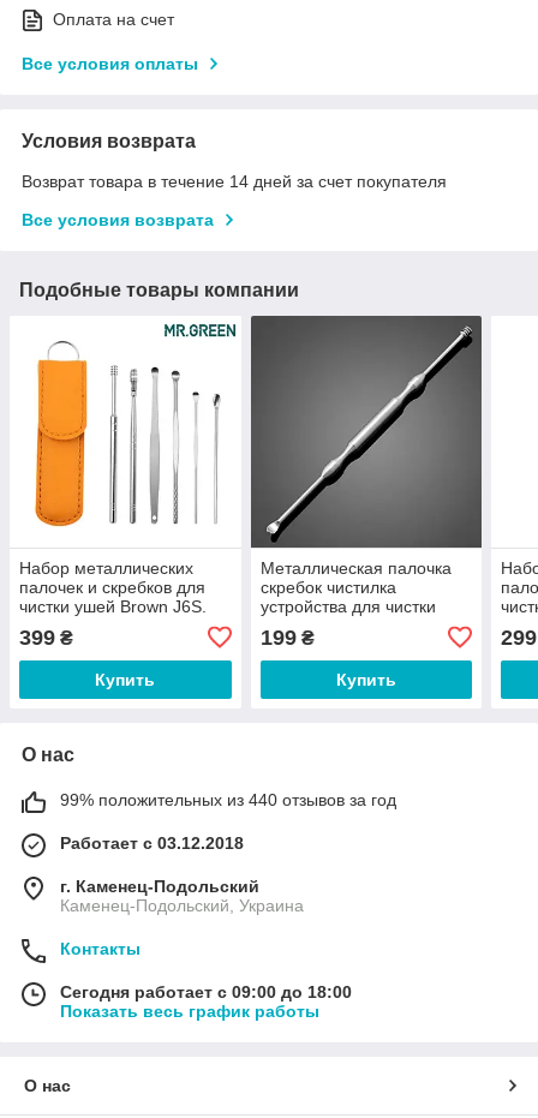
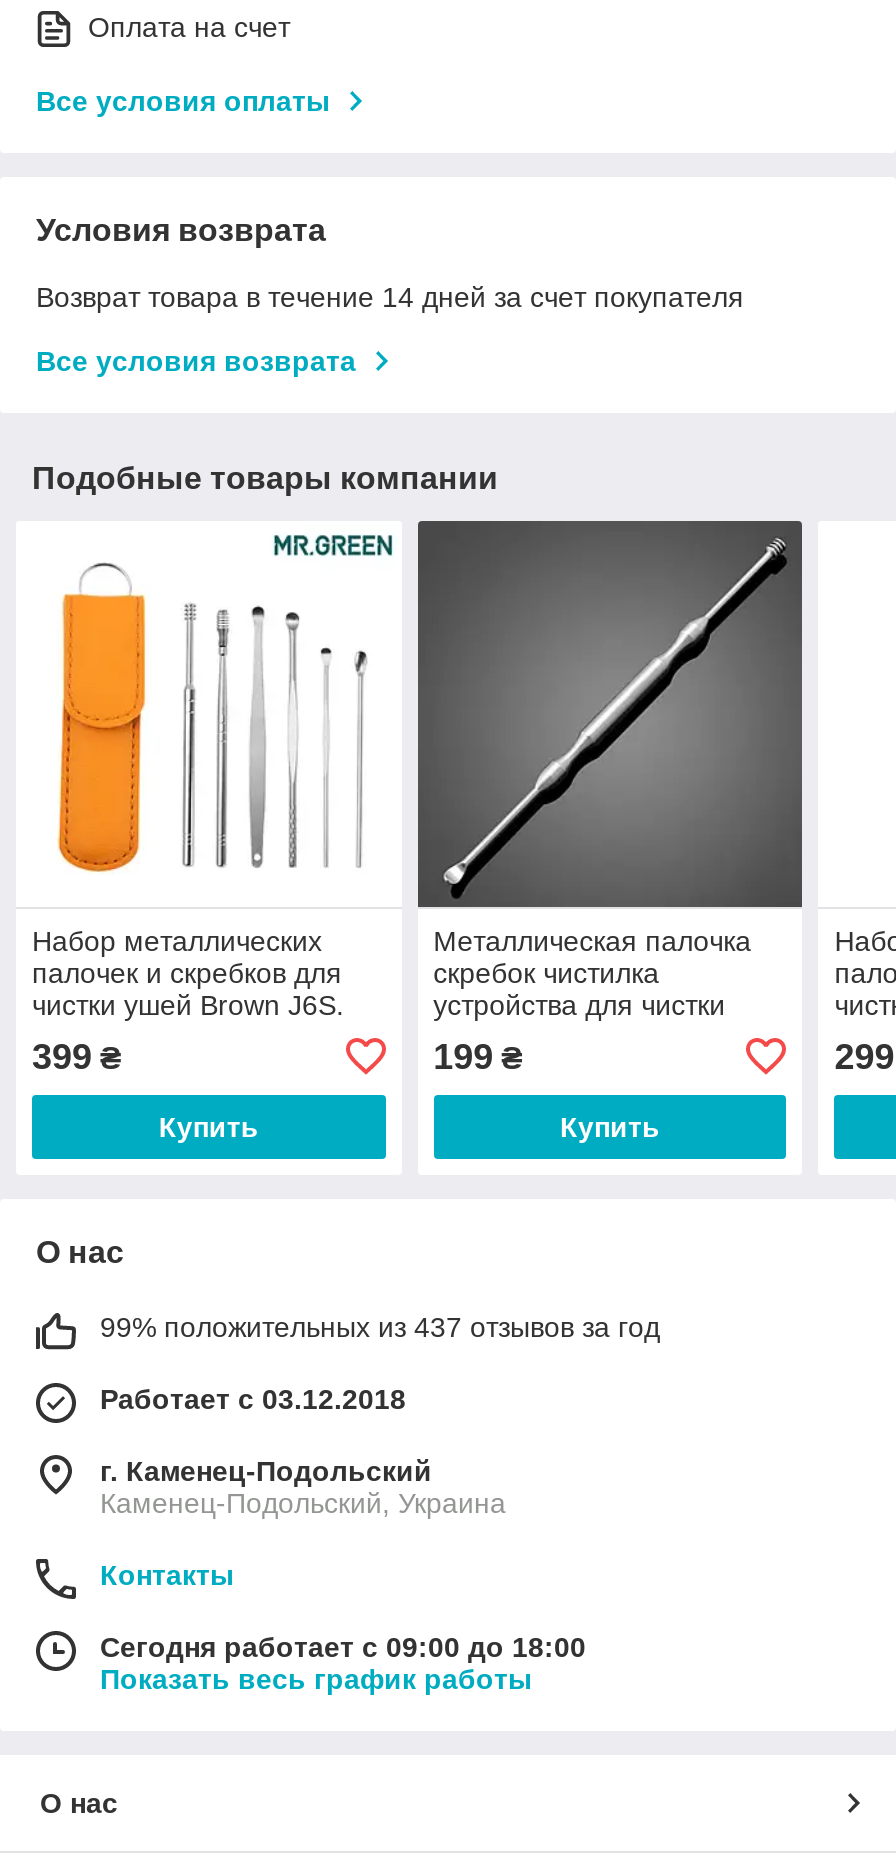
[60,790,396,809] 99% положительных из 440 отзывов за год -> [100,1310,660,1342] 99% положительных из 437 отзывов за год

